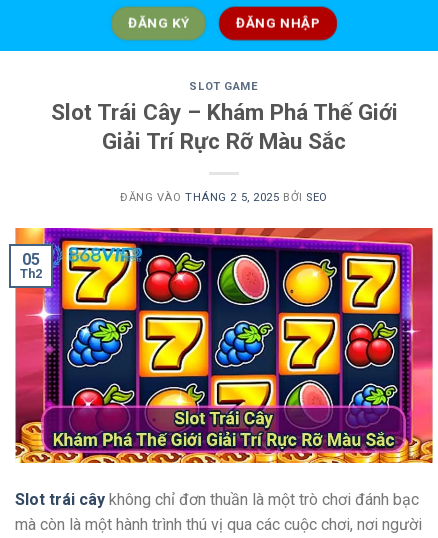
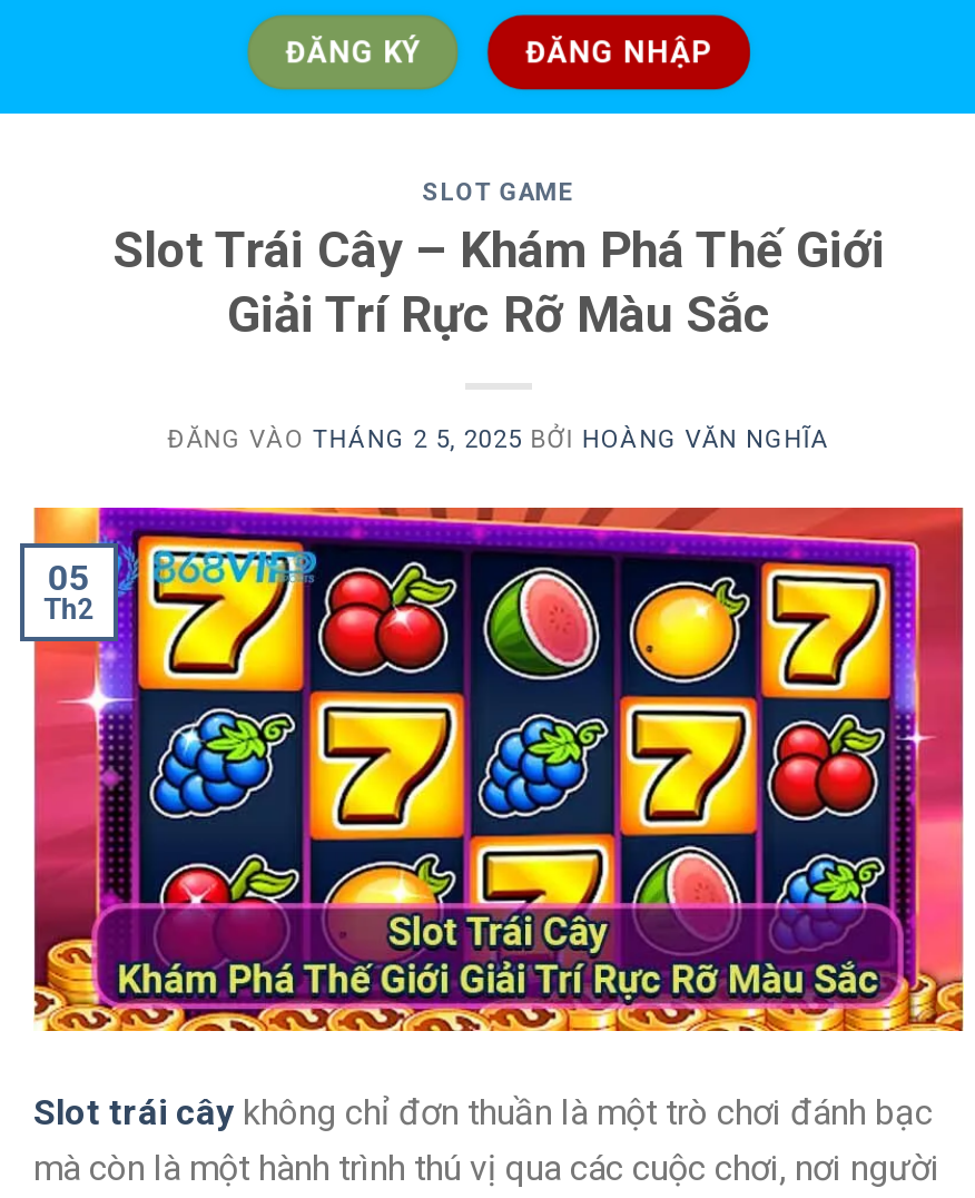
[120,191,328,204] ĐĂNG VÀO THÁNG 2 5, 2025 BỞI SEO -> [167,424,830,453] ĐĂNG VÀO THÁNG 2 5, 2025 BỞI HOÀNG VĂN NGHĨA

